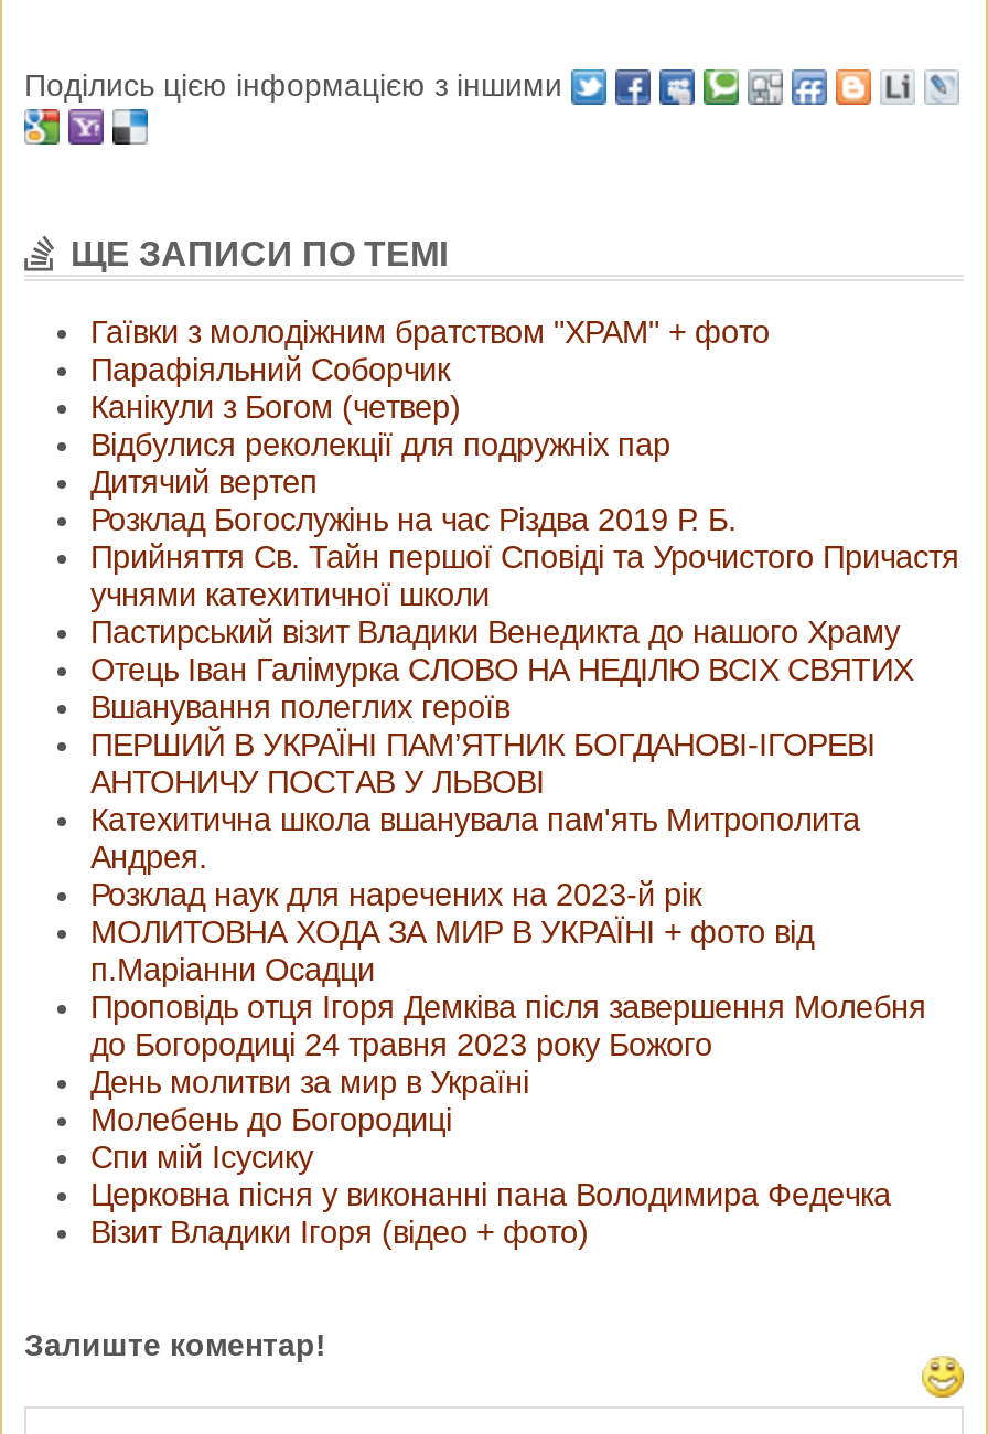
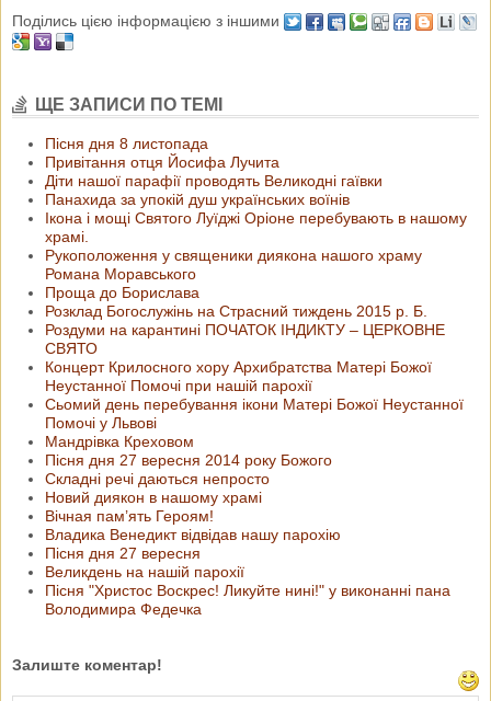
[90,313,959,1249] Гаївки з молодіжним братством "ХРАМ" + фото | Парафіяльний Соборчик | Канікули з Богом (четвер) | Відбулися реколекції для подружніх пар | Дитячий вертеп | Розклад Богослужінь на час Різдва 2019 Р. Б. | Прийняття Св. Тайн першої Сповіді та Урочистого Причастя | учнями катехитичної школи | Пастирський візит Владики Венедикта до нашого Храму | Отець Іван Галімурка СЛОВО НА НЕДІЛЮ ВСІХ СВЯТИХ | Вшанування полеглих героїв | ПЕРШИЙ В УКРАЇНІ ПАМ’ЯТНИК БОГДАНОВІ-ІГОРЕВІ | АНТОНИЧУ ПОСТАВ У ЛЬВОВІ | Катехитична школа вшанувала пам'ять Митрополита | Андрея. | Розклад наук для наречених на 2023-й рік | МОЛИТОВНА ХОДА ЗА МИР В УКРАЇНІ + фото від | п.Маріанни Осадци | Проповідь отця Ігоря Демківа після завершення Молебня | до Богородиці 24 травня 2023 року Божого | День молитви за мир в Україні | Молебень до Богородиці | Спи мій Ісусику | Церковна пісня у виконанні пана Володимира Федечка | Візит Владики Ігоря (відео + фото) -> [45,134,467,617] Пісня дня 8 листопада | Привітання отця Йосифа Лучита | Діти нашої парафії проводять Великодні гаївки | Панахида за упокій душ українських воїнів | Ікона і мощі Святого Луїджі Оріоне перебувають в нашому | храмі. | Рукоположення у священики диякона нашого храму | Романа Моравського | Проща до Борислава | Розклад Богослужінь на Страсний тиждень 2015 р. Б. | Роздуми на карантині ПОЧАТОК ІНДИКТУ – ЦЕРКОВНЕ | СВЯТО | Концерт Крилосного хору Архибратства Матері Божої | Неустанної Помочі при нашій парохії | Cьомий день перебування ікони Матері Божої Неустанної | Помочі у Львові | Мандрівка Креховом | Пісня дня 27 вересня 2014 року Божого | Складні речі даються непросто | Новий диякон в нашому храмі | Вічная пам’ять Героям! | Владика Венедикт відвідав нашу парохію | Пісня дня 27 вересня | Великдень на нашій парохії | Пісня "Христос Воскрес! Ликуйте нині!" у виконанні пана | Володимира Федечка

